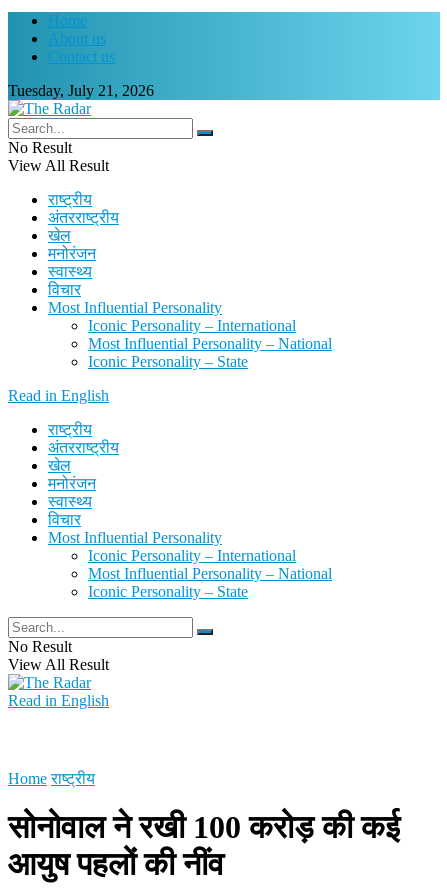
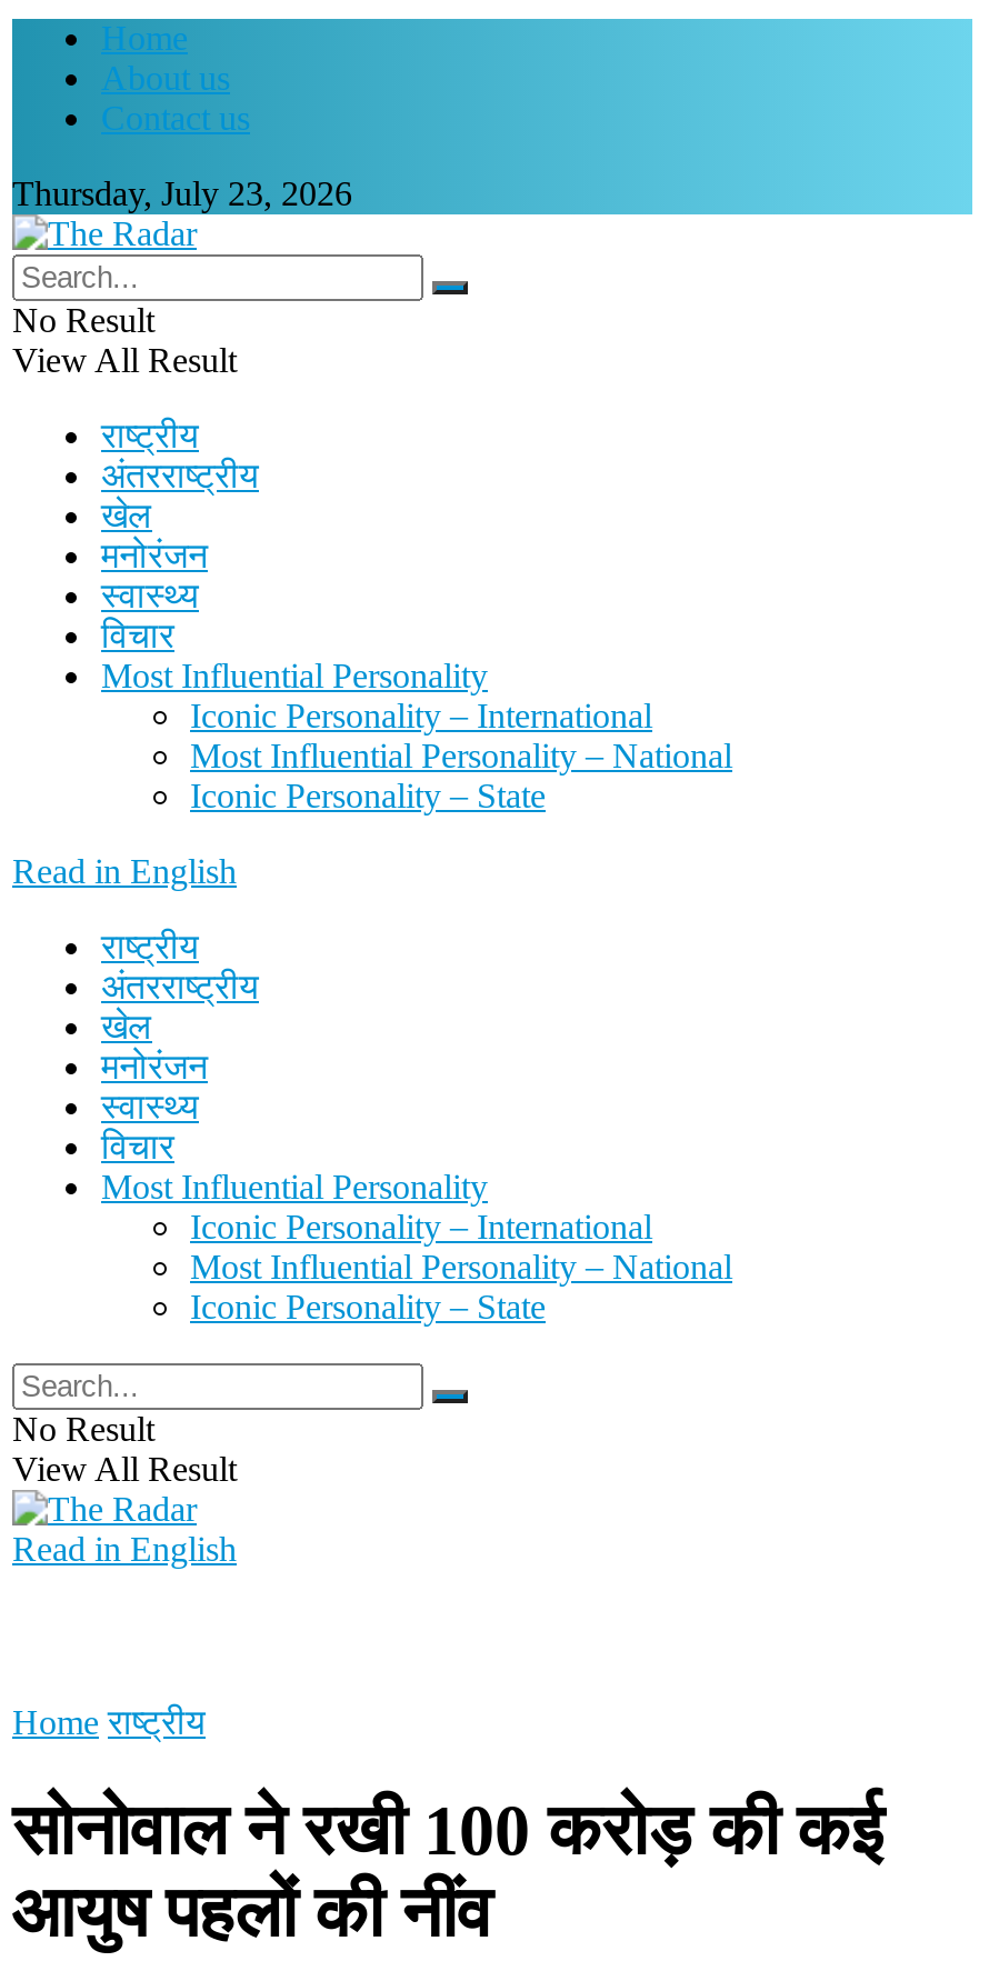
[8,82,154,99] Tuesday, July 21, 2026 -> [12,174,352,212] Thursday, July 23, 2026

